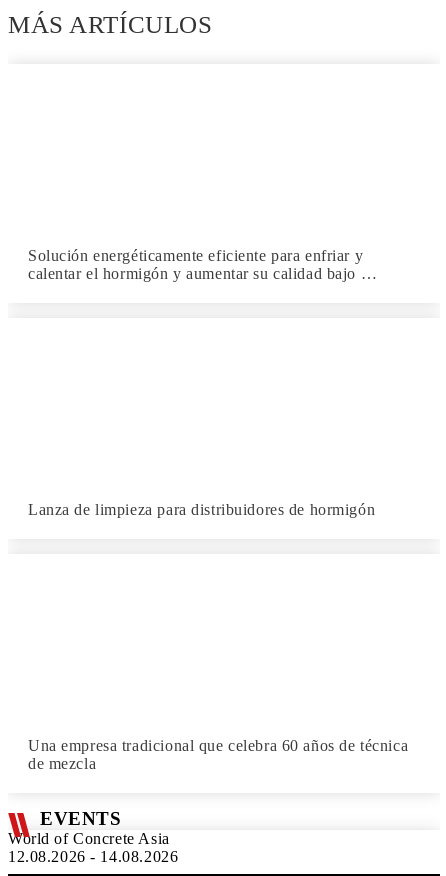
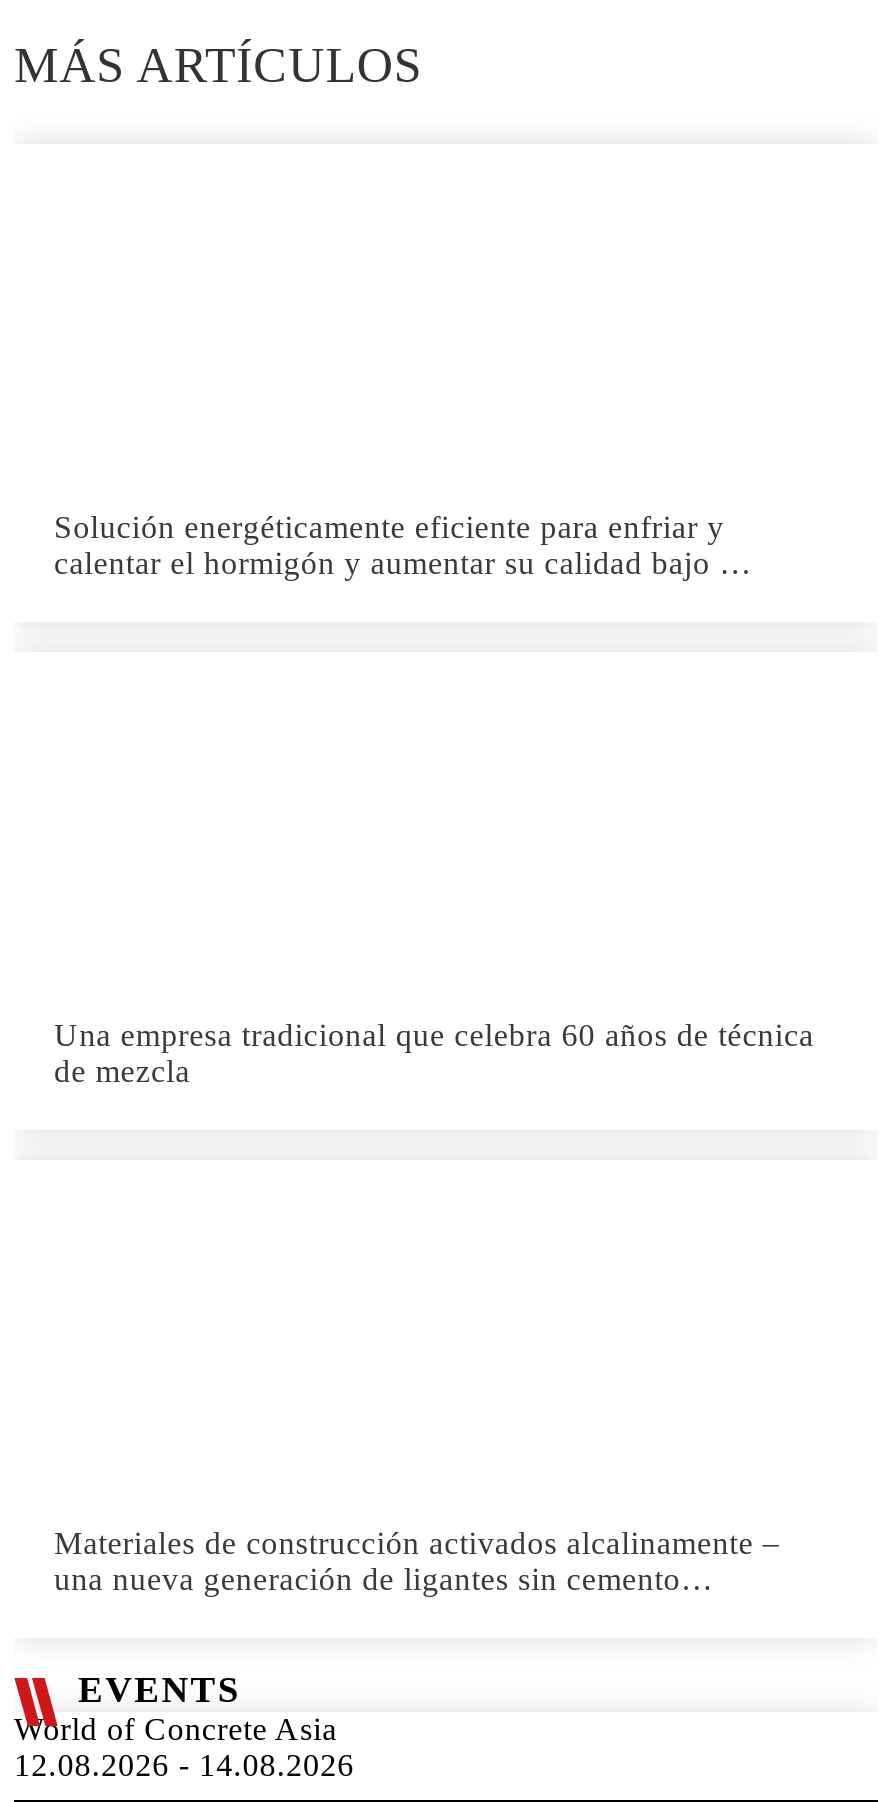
[28,501,375,518] Lanza de limpieza para distribuidores de hormigón -> none
moved [28,737,408,772] -> [54,1018,814,1088]: Una empresa tradicional que celebra 60 años de técnica | de mezcla
none -> [54,1526,780,1596] Materiales de construcción activados alcalinamente – | una nueva generación de ligantes sin cemento…

